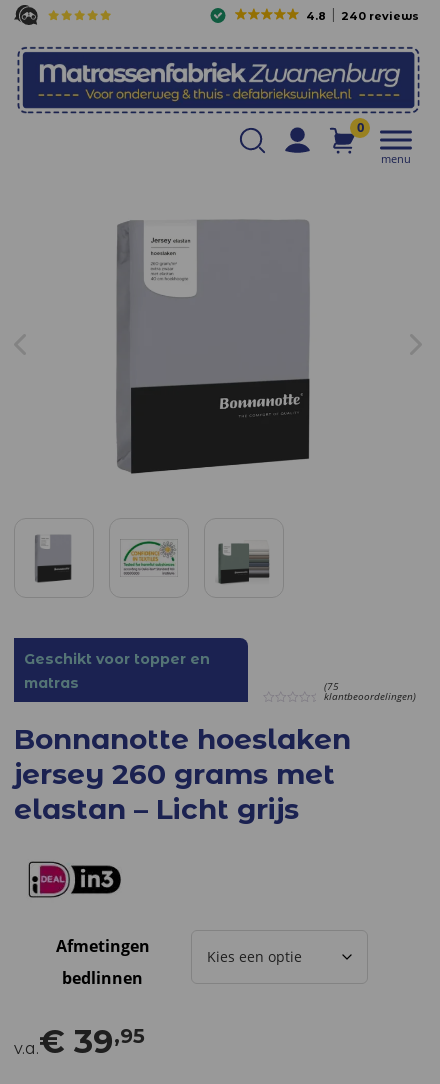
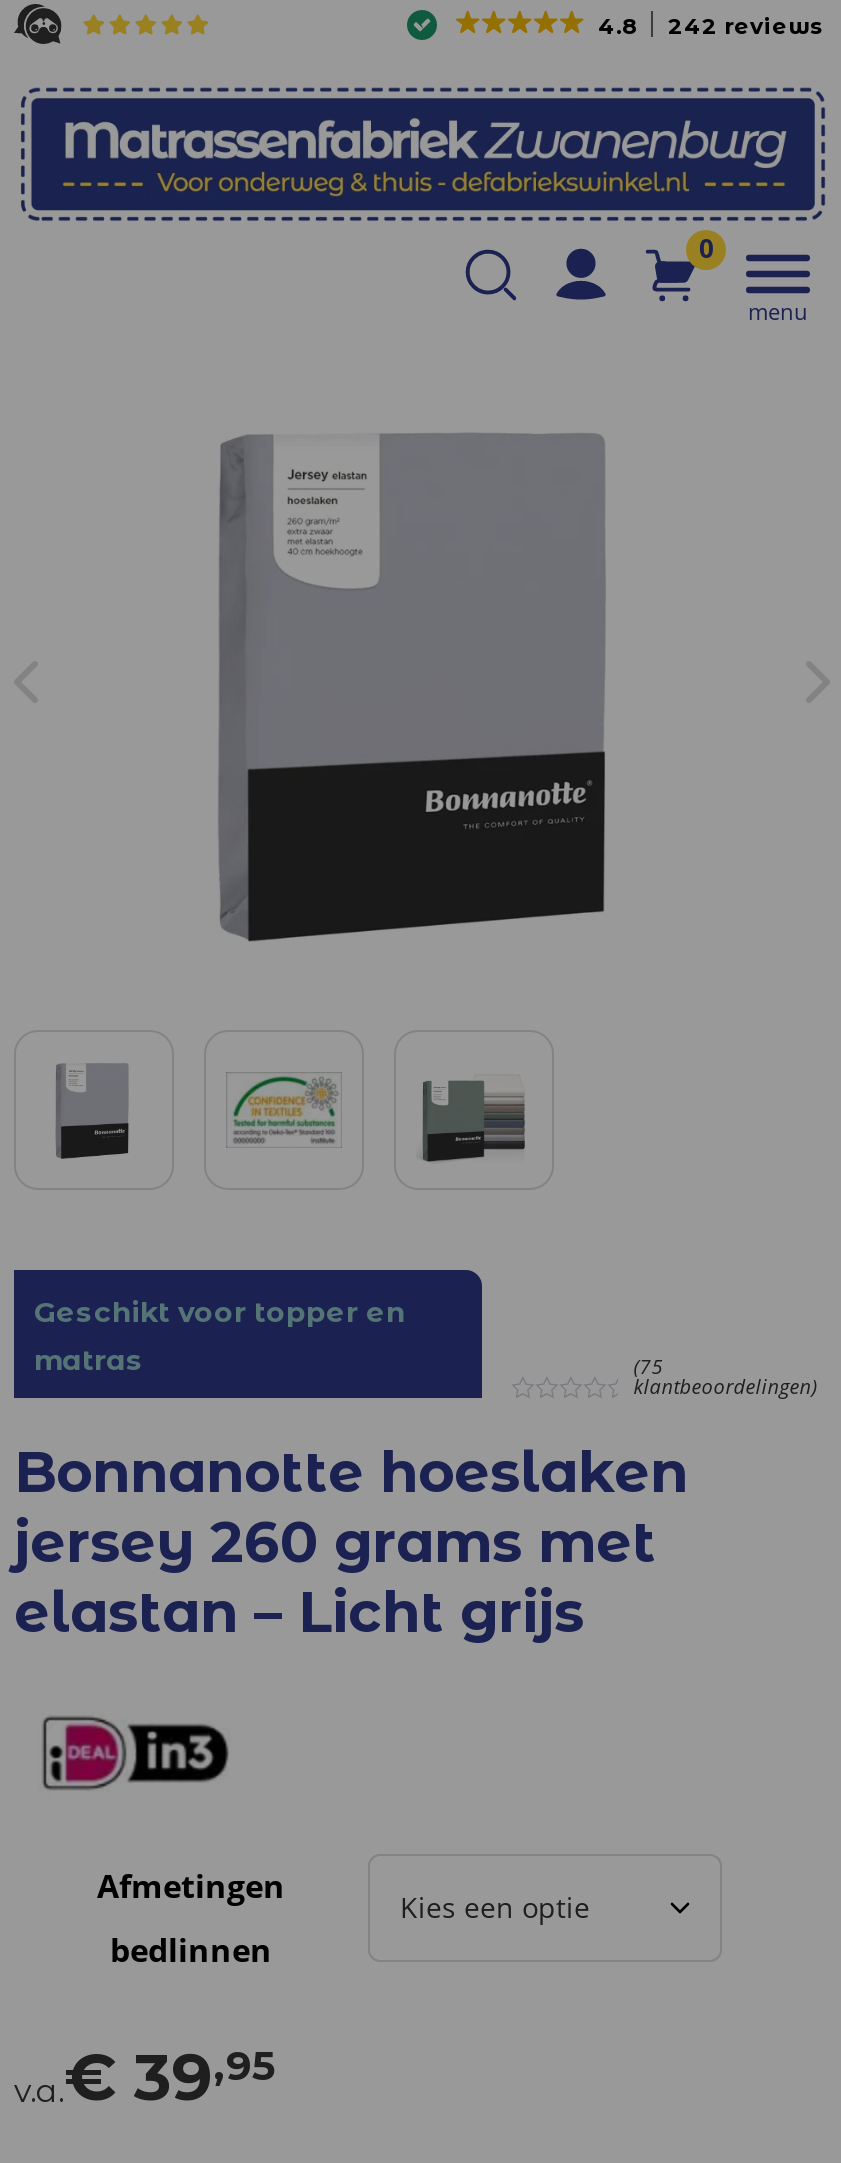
[306,9,419,23] 4.8 240 reviews -> [598,12,824,40] 4.8 242 reviews

